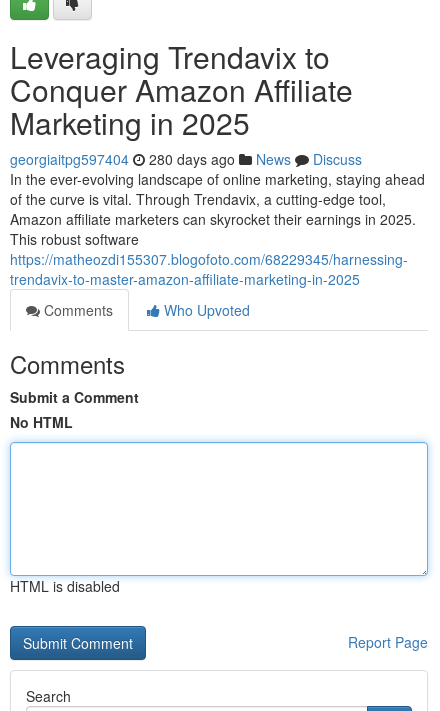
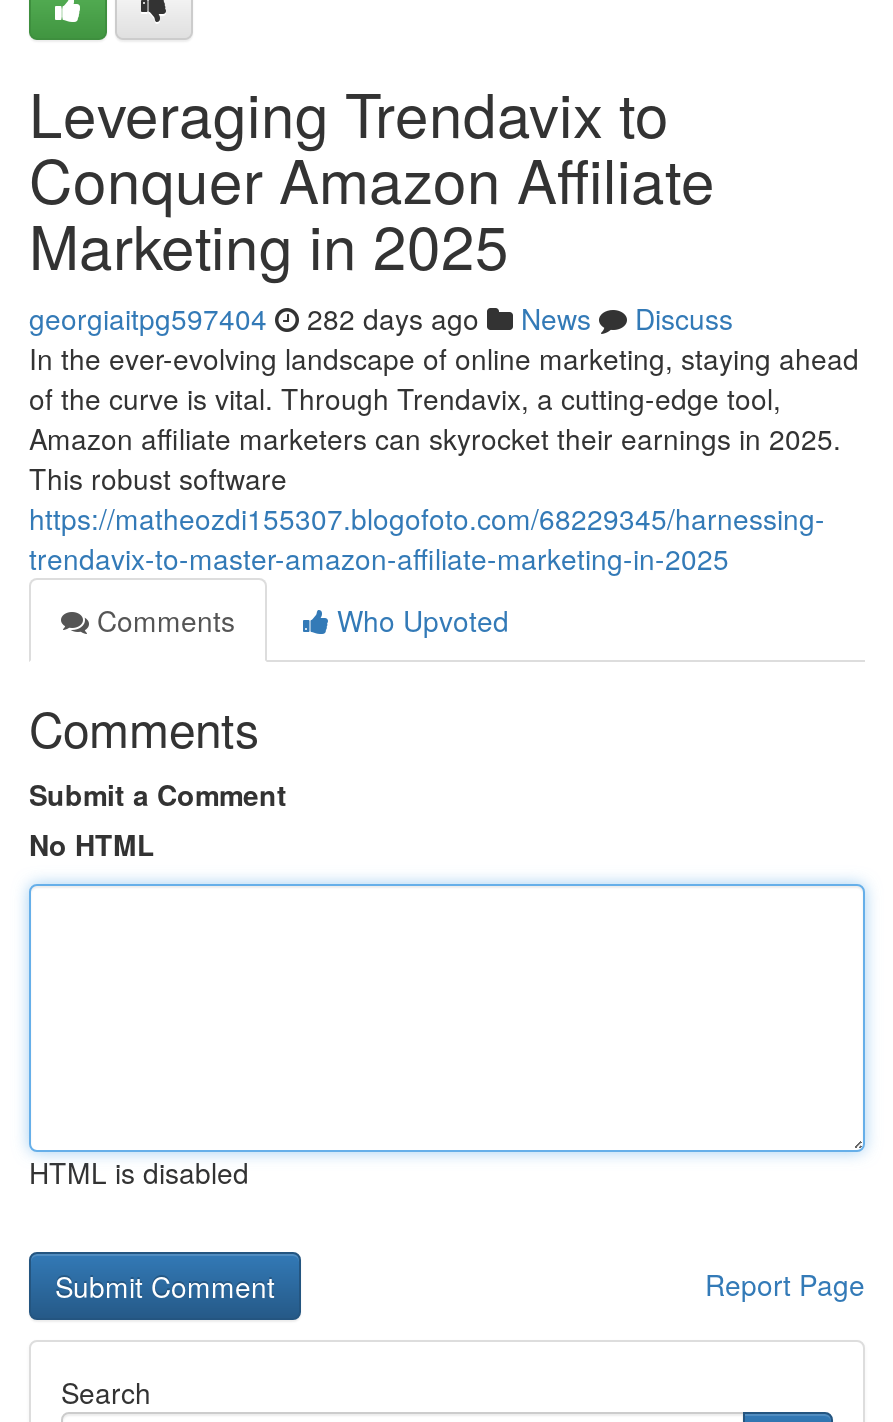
[10,149,362,169] georgiaitpg597404 280 days ago News Discuss -> [29,298,733,338] georgiaitpg597404 282 days ago News Discuss

